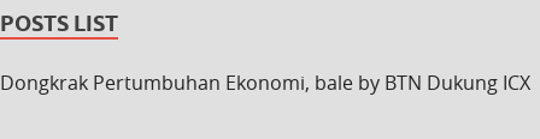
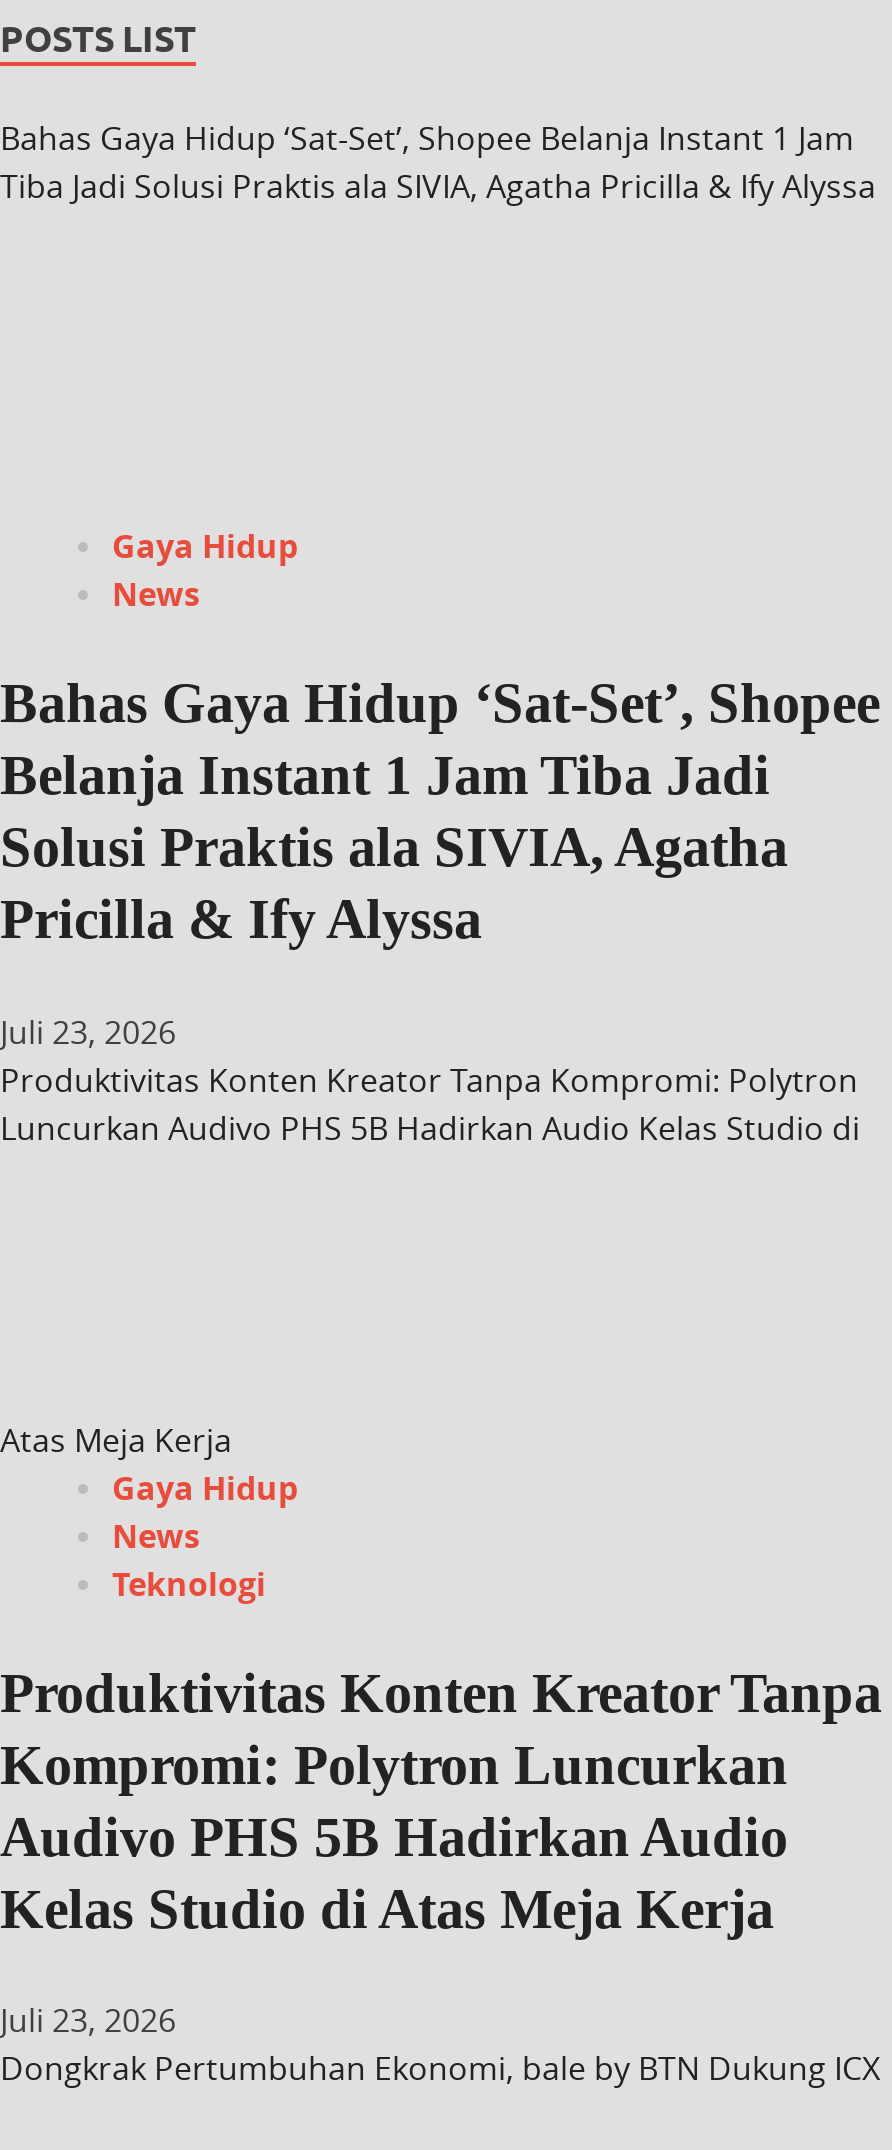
none -> [0,116,876,208] Bahas Gaya Hidup ‘Sat-Set’, Shopee Belanja Instant 1 Jam | Tiba Jadi Solusi Praktis ala SIVIA, Agatha Pricilla & Ify Alyssa
none -> [0,524,880,1149] Gaya Hidup | News | Bahas Gaya Hidup ‘Sat-Set’, Shopee | Belanja Instant 1 Jam Tiba Jadi | Solusi Praktis ala SIVIA, Agatha | Pricilla & Ify Alyssa | Juli 23, 2026 | Produktivitas Konten Kreator Tanpa Kompromi: Polytron | Luncurkan Audivo PHS 5B Hadirkan Audio Kelas Studio di
none -> [0,1417,882,2041] Atas Meja Kerja | Gaya Hidup | News | Teknologi | Produktivitas Konten Kreator Tanpa | Kompromi: Polytron Luncurkan | Audivo PHS 5B Hadirkan Audio | Kelas Studio di Atas Meja Kerja | Juli 23, 2026

